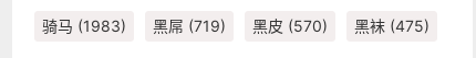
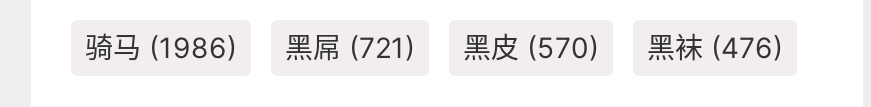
[42,16,126,35] 骑马(1983) -> [85,30,237,64] 骑马(1986)
[153,16,226,35] 黑屌(719) -> [285,30,415,64] 黑屌(721)
[354,16,430,35] 黑袜(475) -> [647,30,783,64] 黑袜(476)

